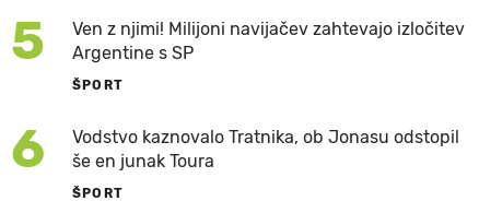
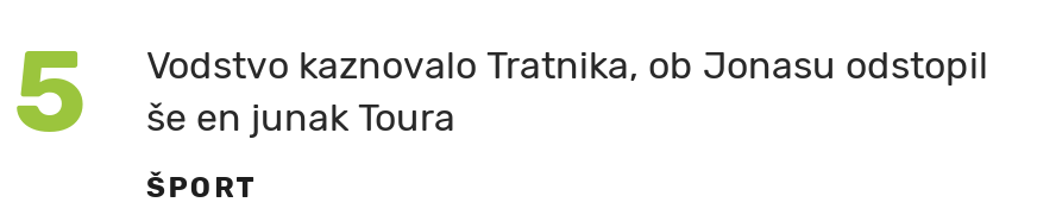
[11,18,465,180] Ven z njimi! Milijoni navijačev zahtevajo izločitev | Argentine s SP | ŠPORT | 6 -> none

